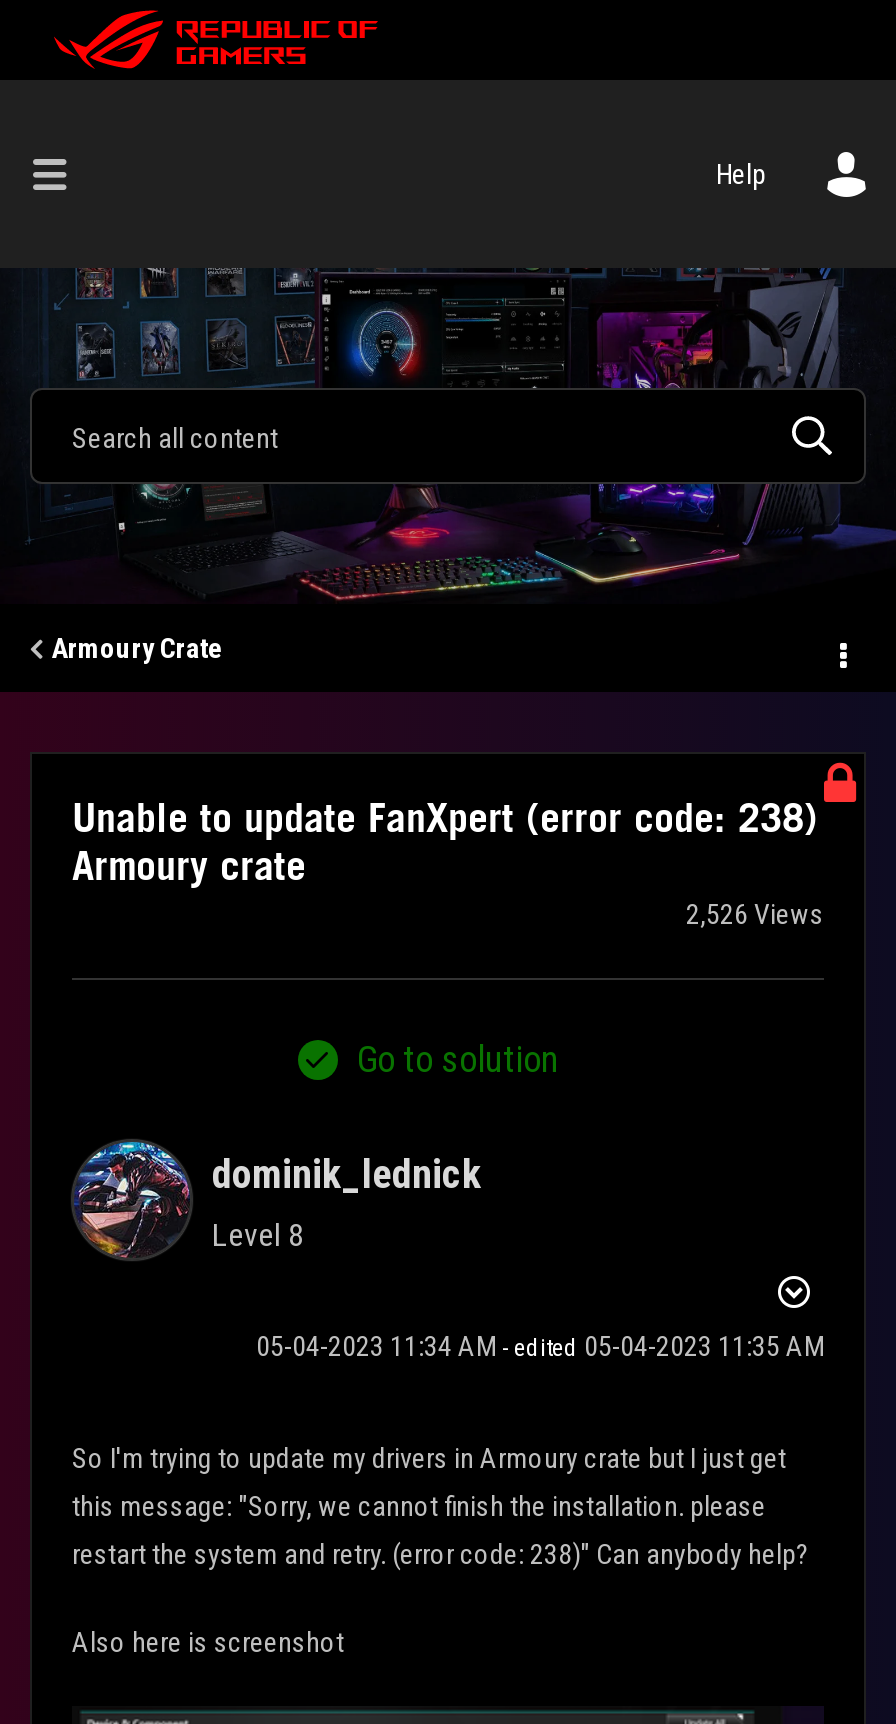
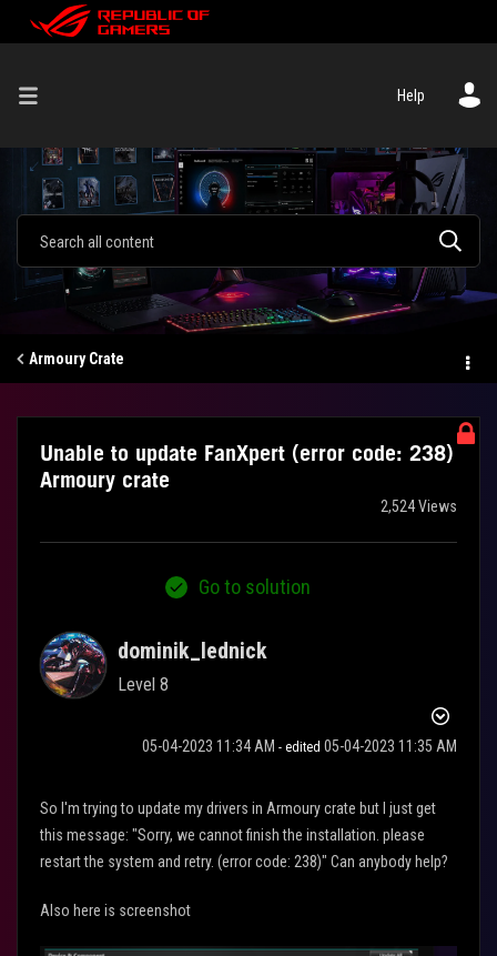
[686,898,824,930] 2,526 Views -> [381,497,457,515] 2,524 Views

